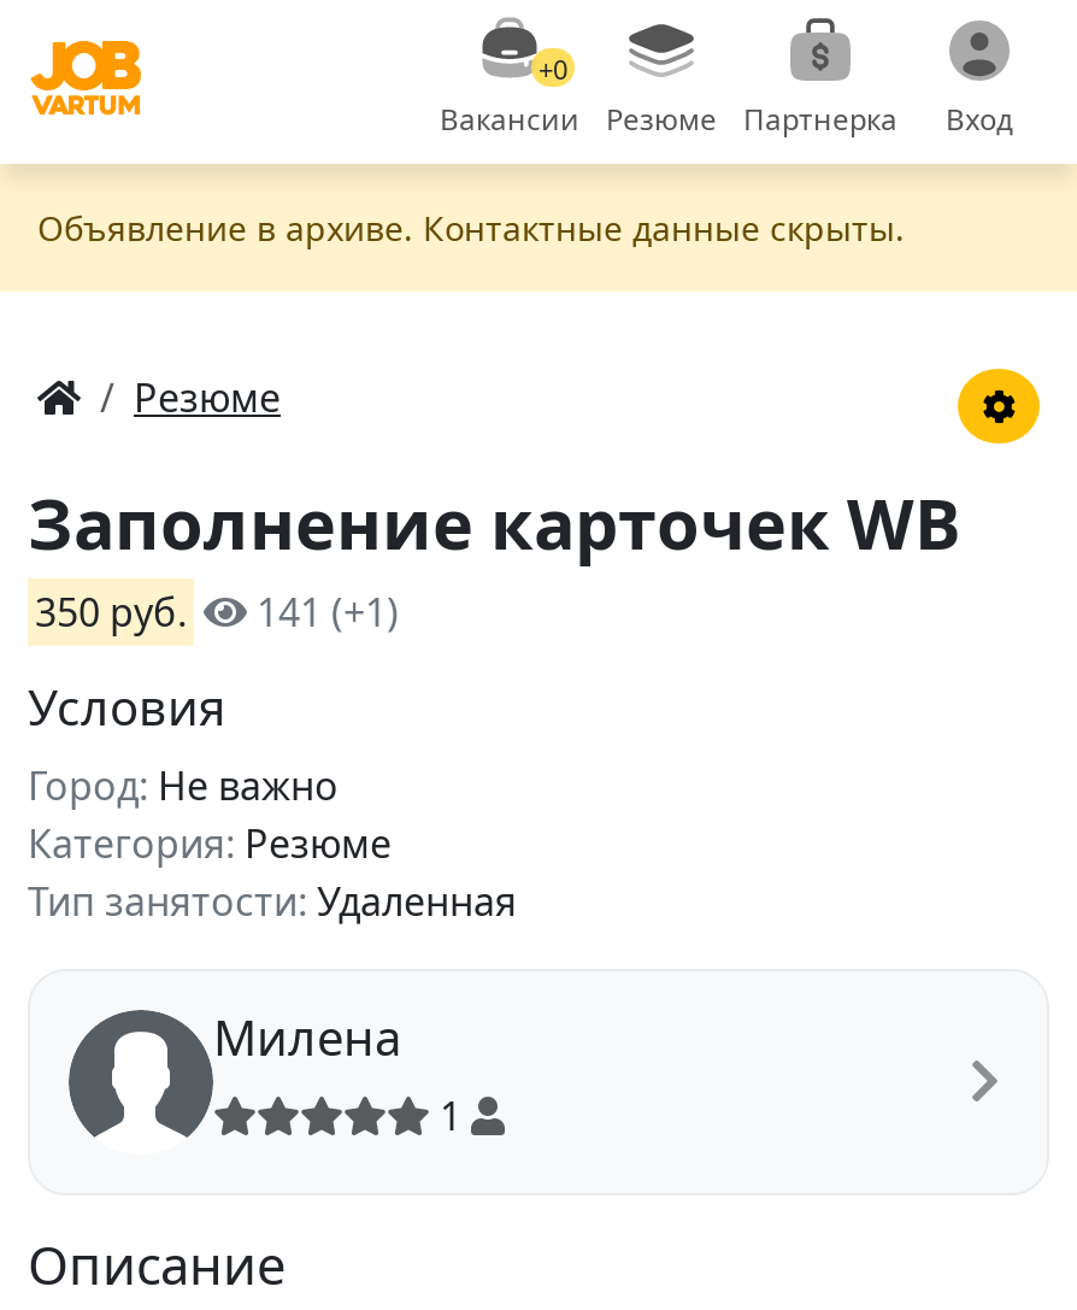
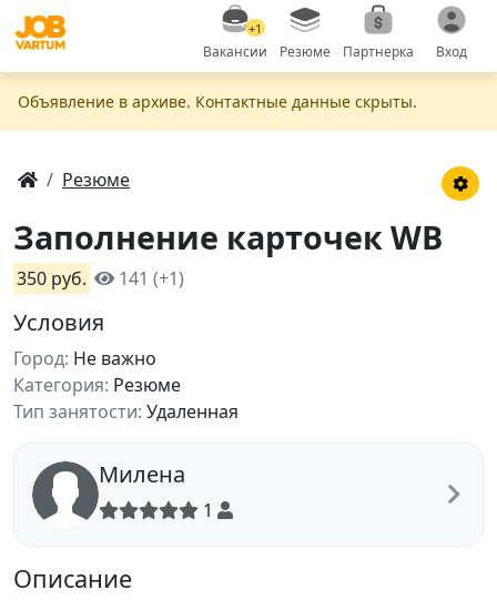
[538,51,567,87] +0 -> [248,20,262,37] +1

